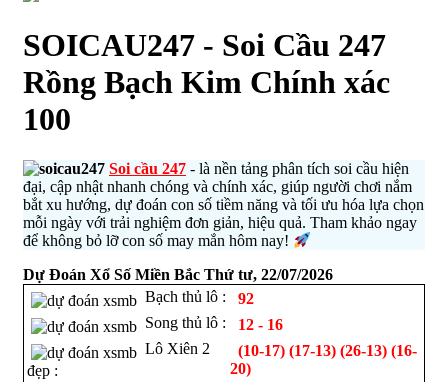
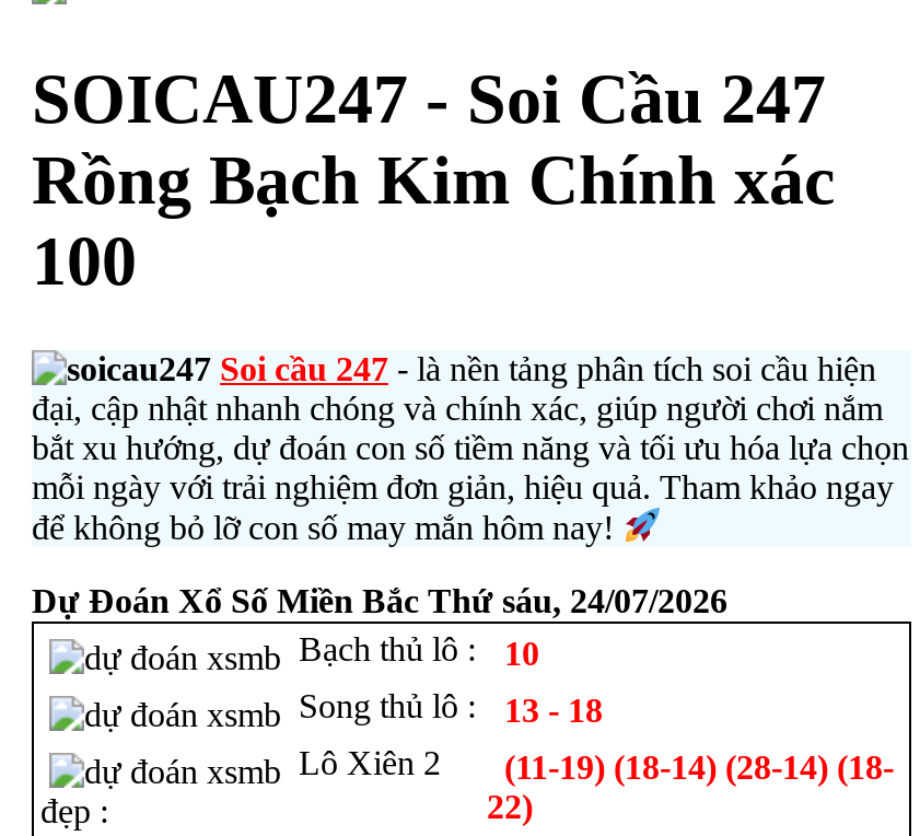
[23,266,333,283] Dự Đoán Xổ Số Miền Bắc Thứ tư, 22/07/2026 -> [32,583,727,620] Dự Đoán Xổ Số Miền Bắc Thứ sáu, 24/07/2026
[137,288,254,307] Bạch thủ lô : 92 -> [281,631,539,673] Bạch thủ lô : 10
[137,314,283,333] Song thủ lô : 12 - 16 -> [281,688,603,729] Song thủ lô : 13 - 18
[137,340,417,359] Lô Xiên 2 (10-17) (17-13) (26-13) (16- -> [281,745,894,786] Lô Xiên 2 (11-19) (18-14) (28-14) (18-
[230,360,251,377] 20) -> [487,789,533,826] 22)

